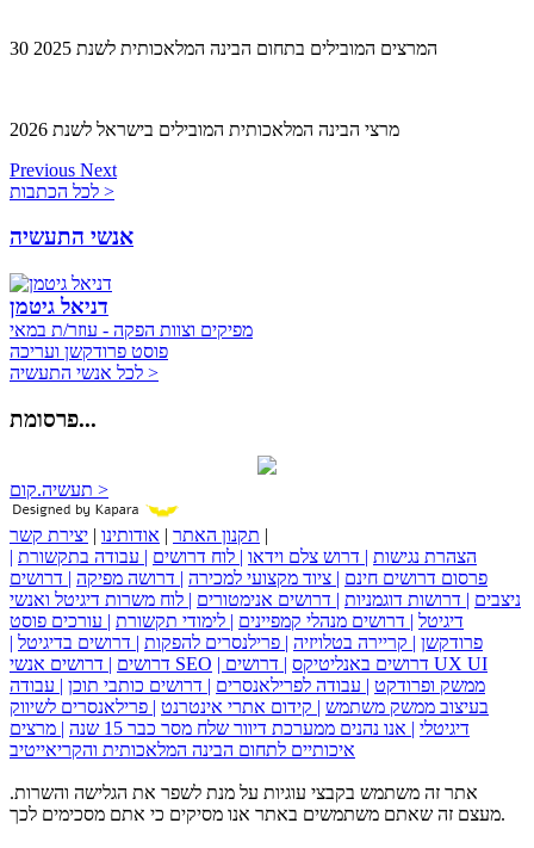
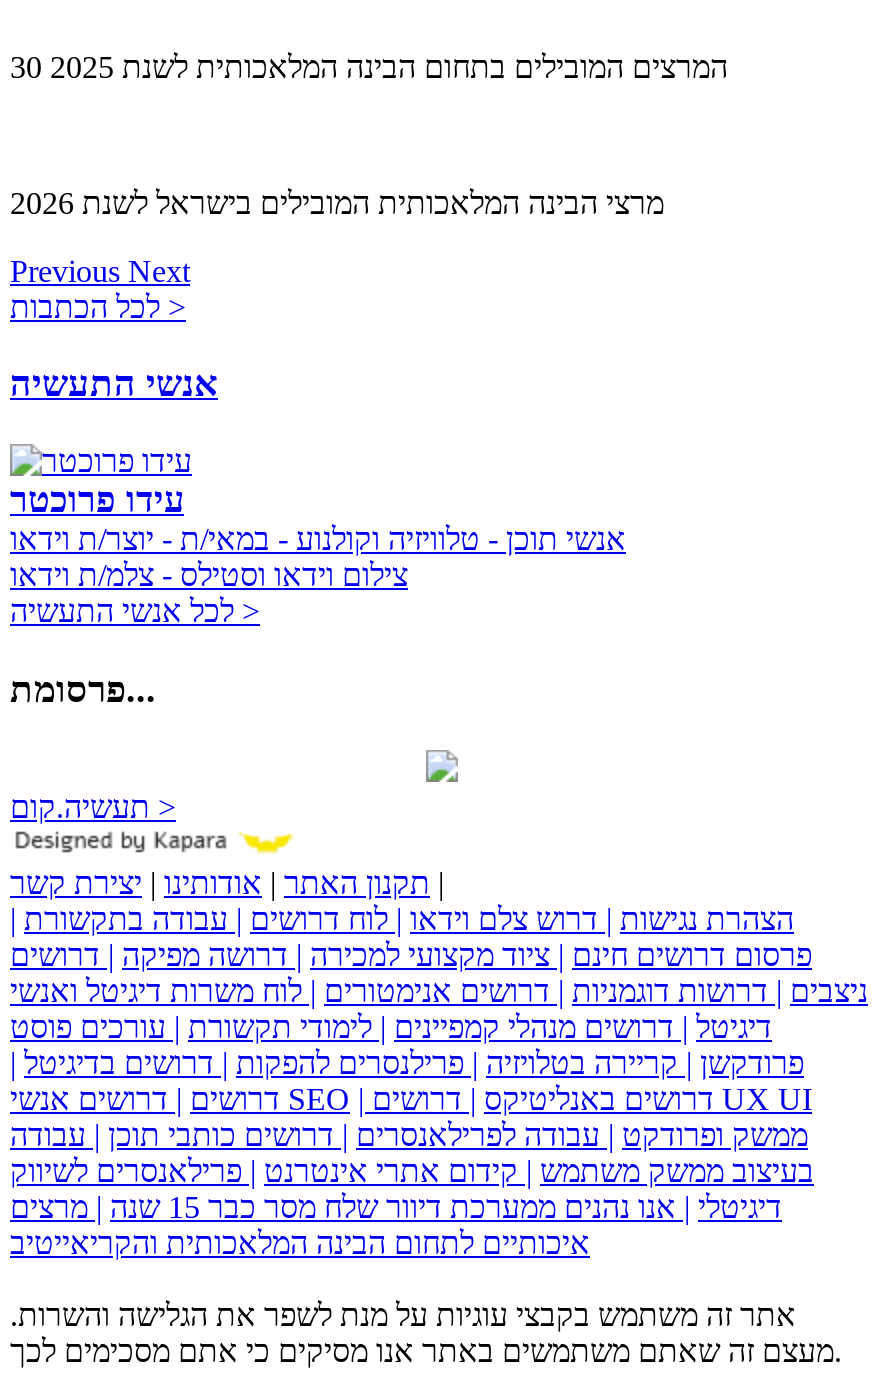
[10,295,253,362] דניאל גיטמן | מפיקים וצוות הפקה - עוזר/ת במאי | פוסט פרודקשן ועריכה -> [10,480,626,592] עידו פרוכטר | אנשי תוכן - טלוויזיה וקולנוע - במאי/ת - יוצר/ת וידאו | צילום וידאו וסטילס - צלמ/ת וידאו

